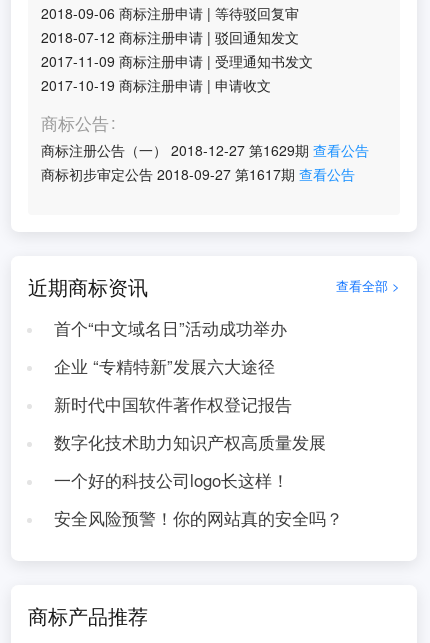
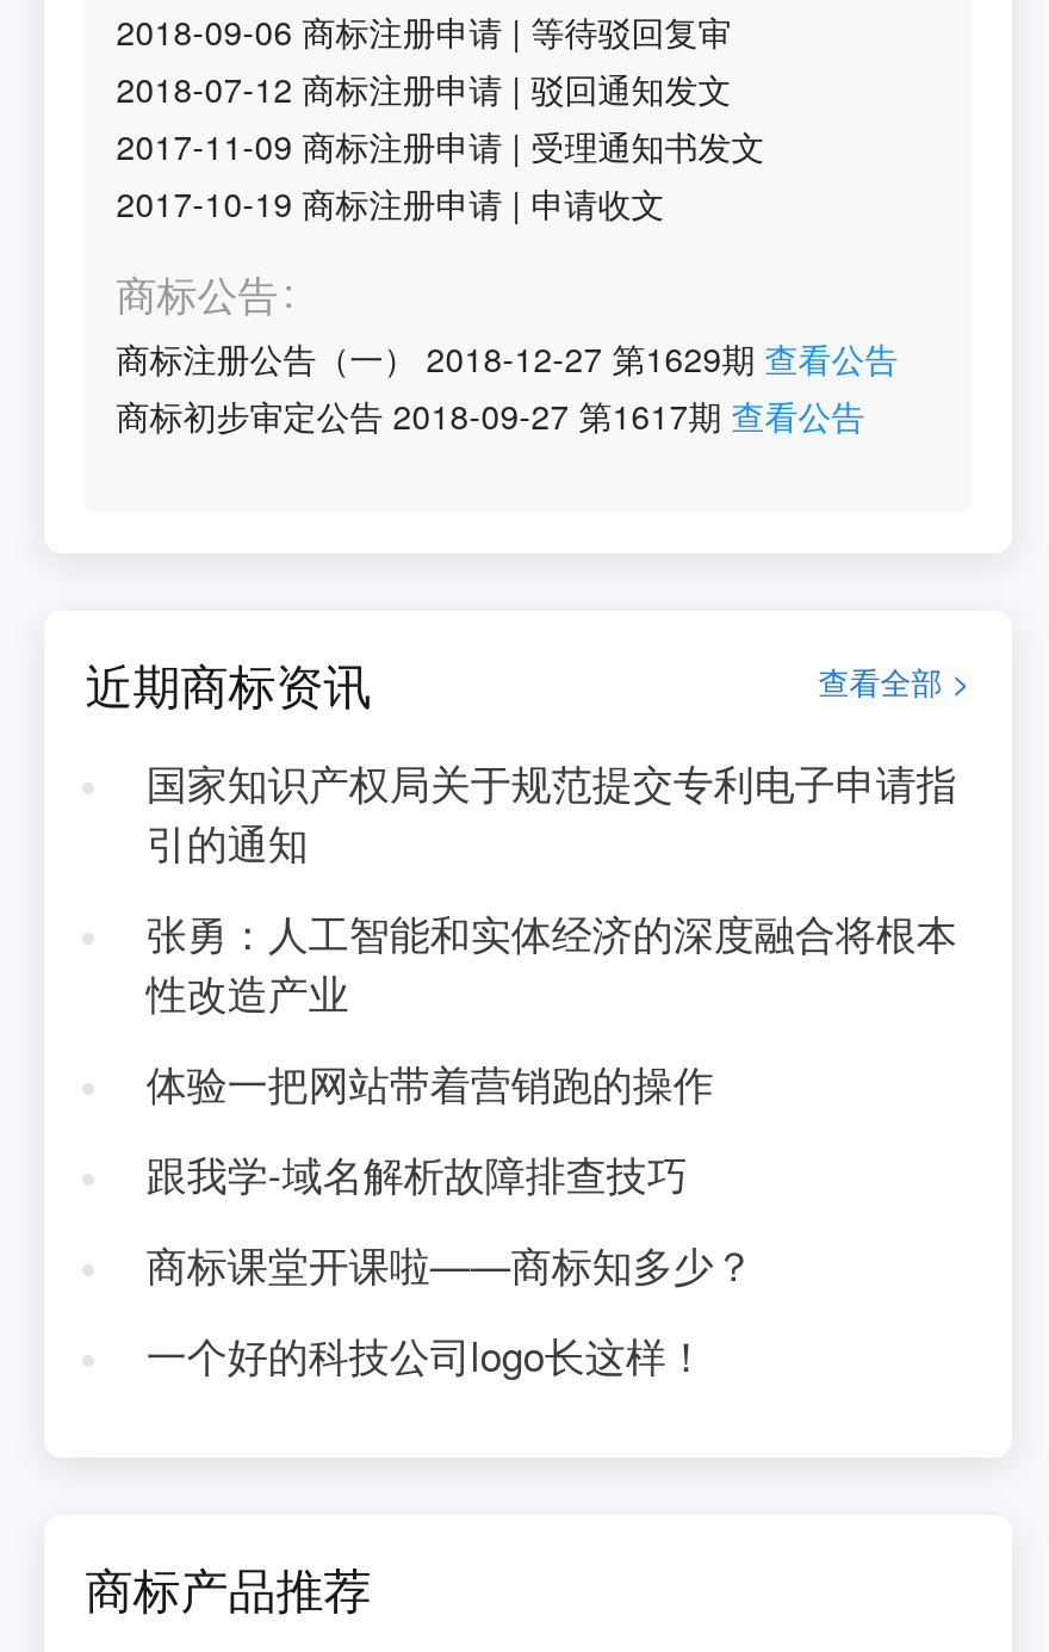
[54,316,326,454] 首个“中文域名日”活动成功举办 | 企业 “专精特新”发展六大途径 | 新时代中国软件著作权登记报告 | 数字化技术助力知识产权高质量发展 -> [146,754,957,1293] 国家知识产权局关于规范提交专利电子申请指 | 引的通知 | 张勇：人工智能和实体经济的深度融合将根本 | 性改造产业 | 体验一把网站带着营销跑的操作 | 跟我学-域名解析故障排查技巧 | 商标课堂开课啦——商标知多少？
moved [54,468,289,492] -> [146,1326,706,1383]: 一个好的科技公司logo长这样！
[54,506,343,530] 安全风险预警！你的网站真的安全吗？ -> none

